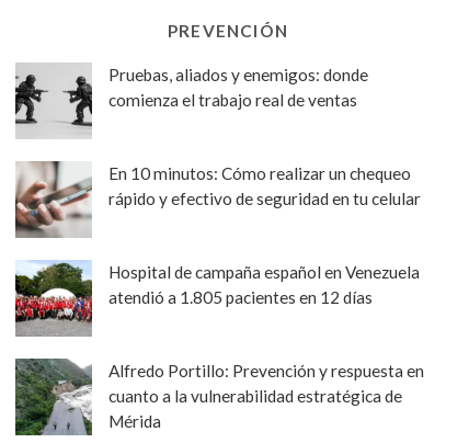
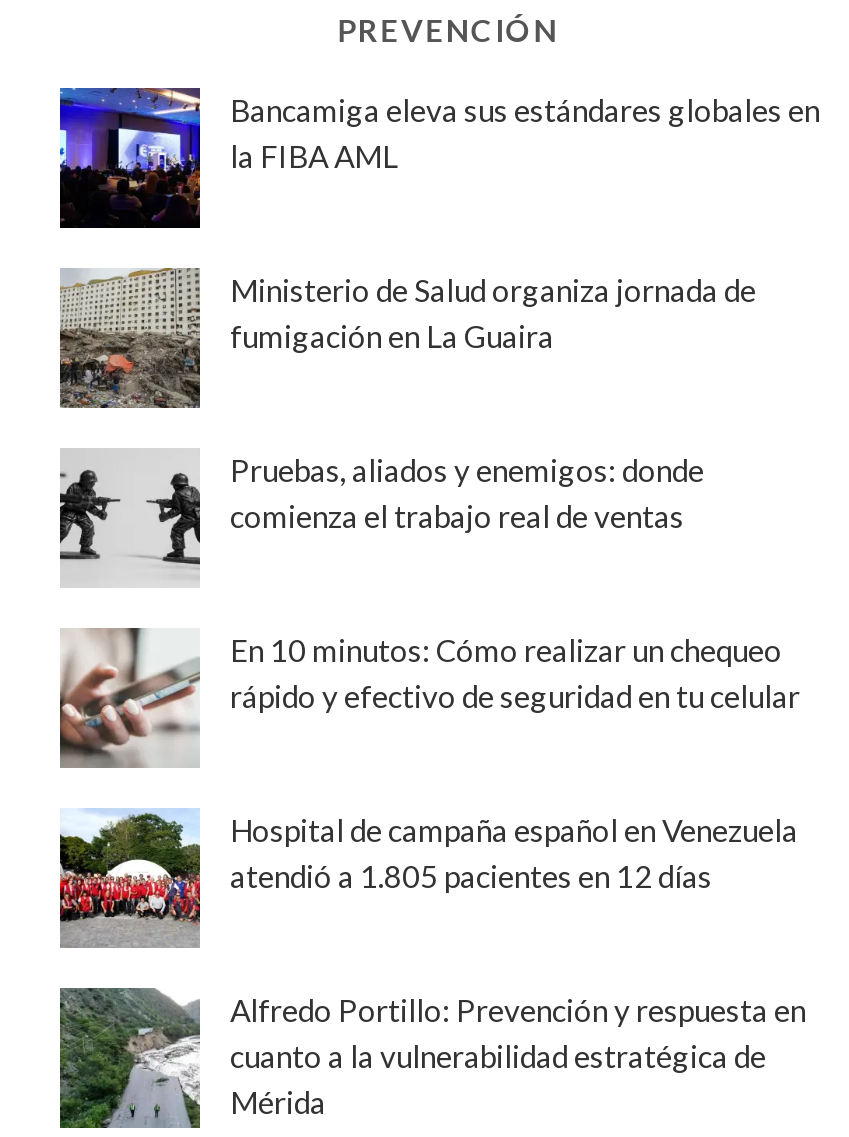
none -> [58,86,820,230] [image] | Bancamiga eleva sus estándares globales en | la FIBA AML
none -> [60,266,756,410] [image] | Ministerio de Salud organiza jornada de | fumigación en La Guaira

